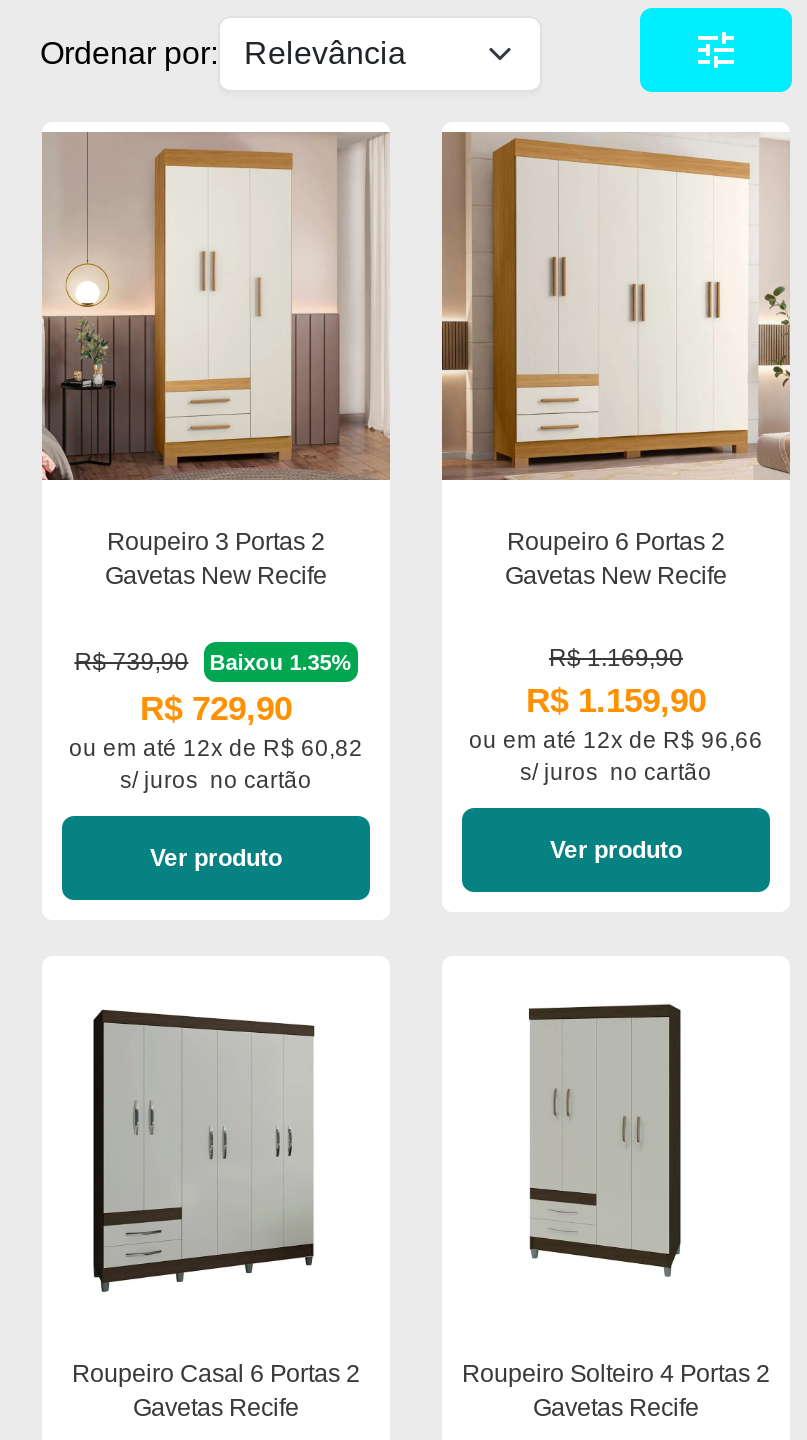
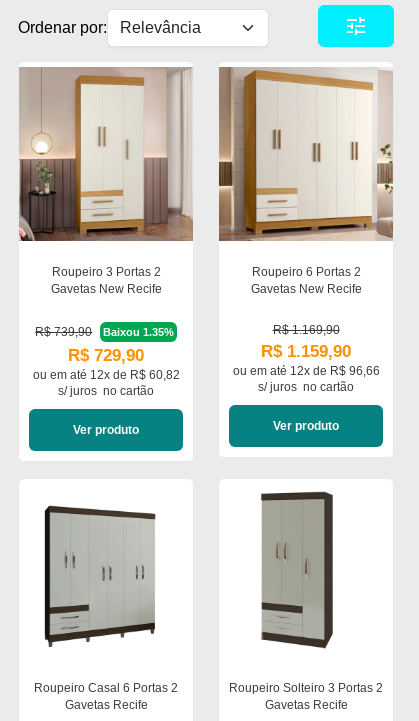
[462,982,770,1389] [image] | Roupeiro Solteiro 4 Portas 2 -> [229,491,383,695] [image] | Roupeiro Solteiro 3 Portas 2

